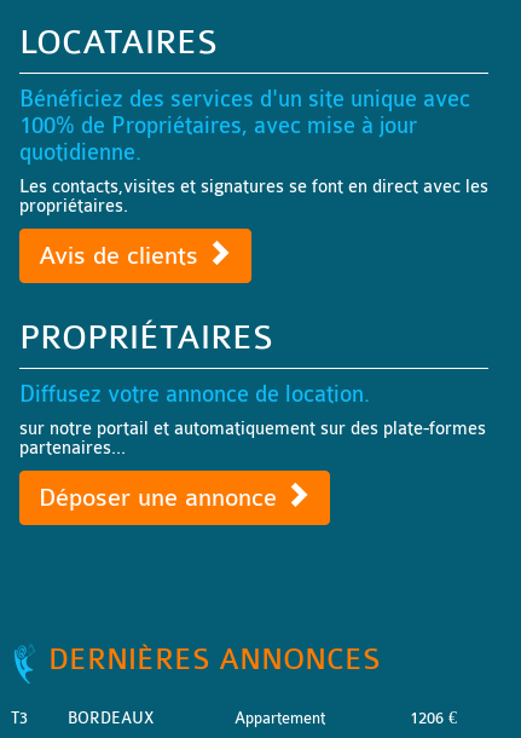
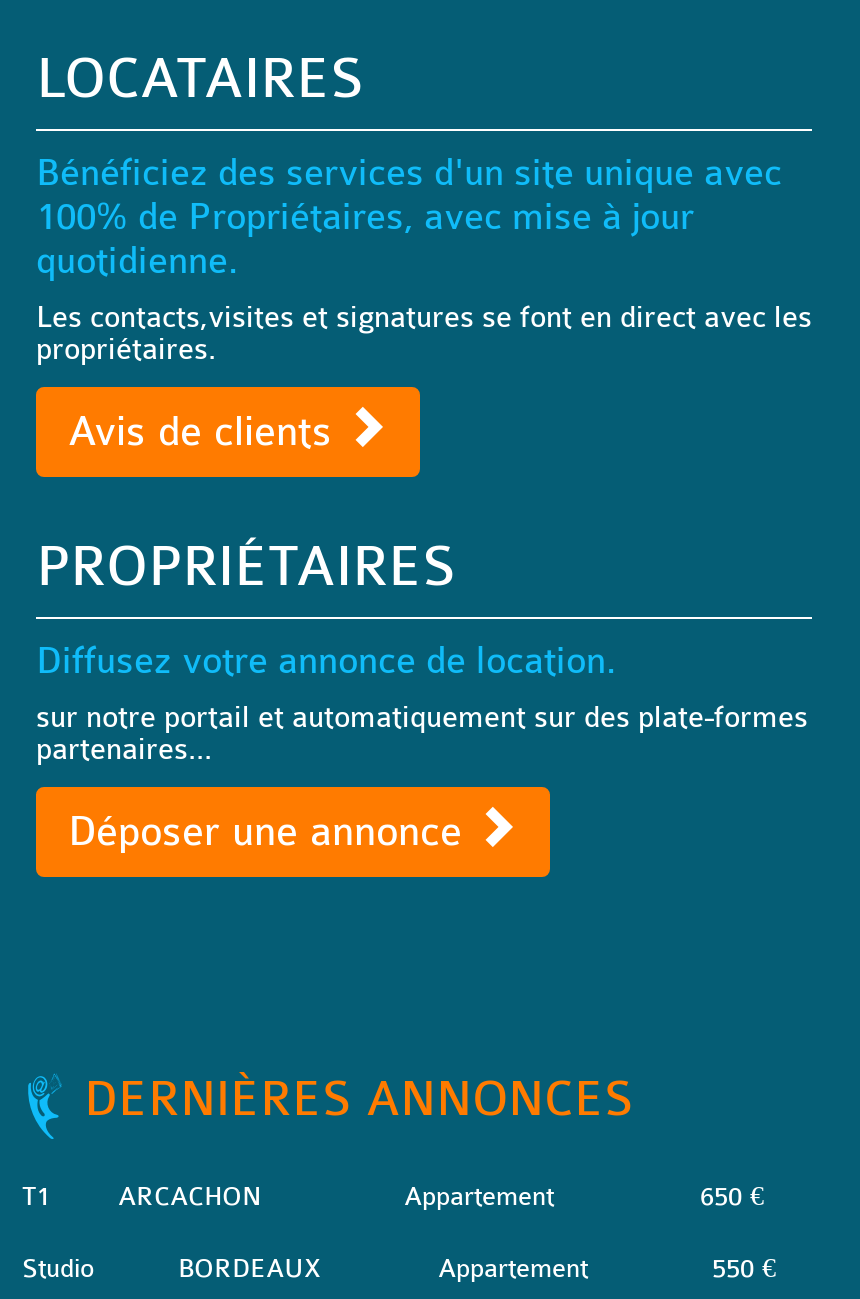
[11,709,28,727] T3 -> [22,1181,764,1283] T1 | ARCACHON | Appartement | 650 € | Studio
[410,709,457,727] 1206 € -> [712,1253,776,1283] 550 €

